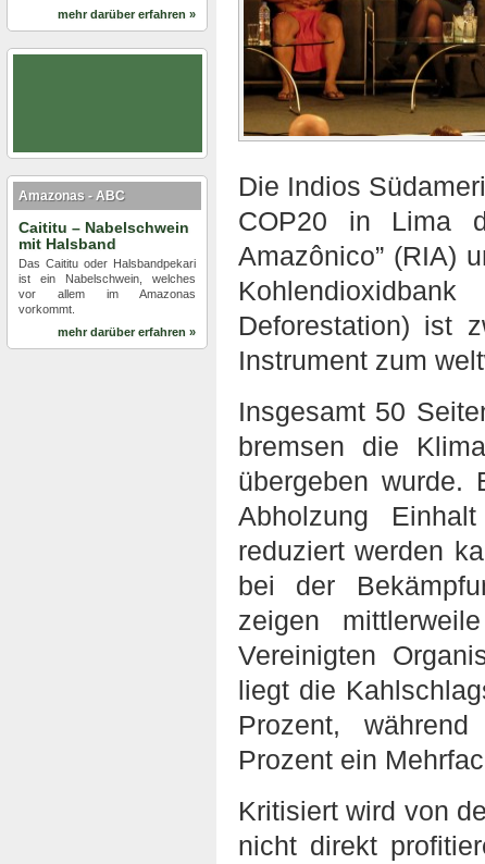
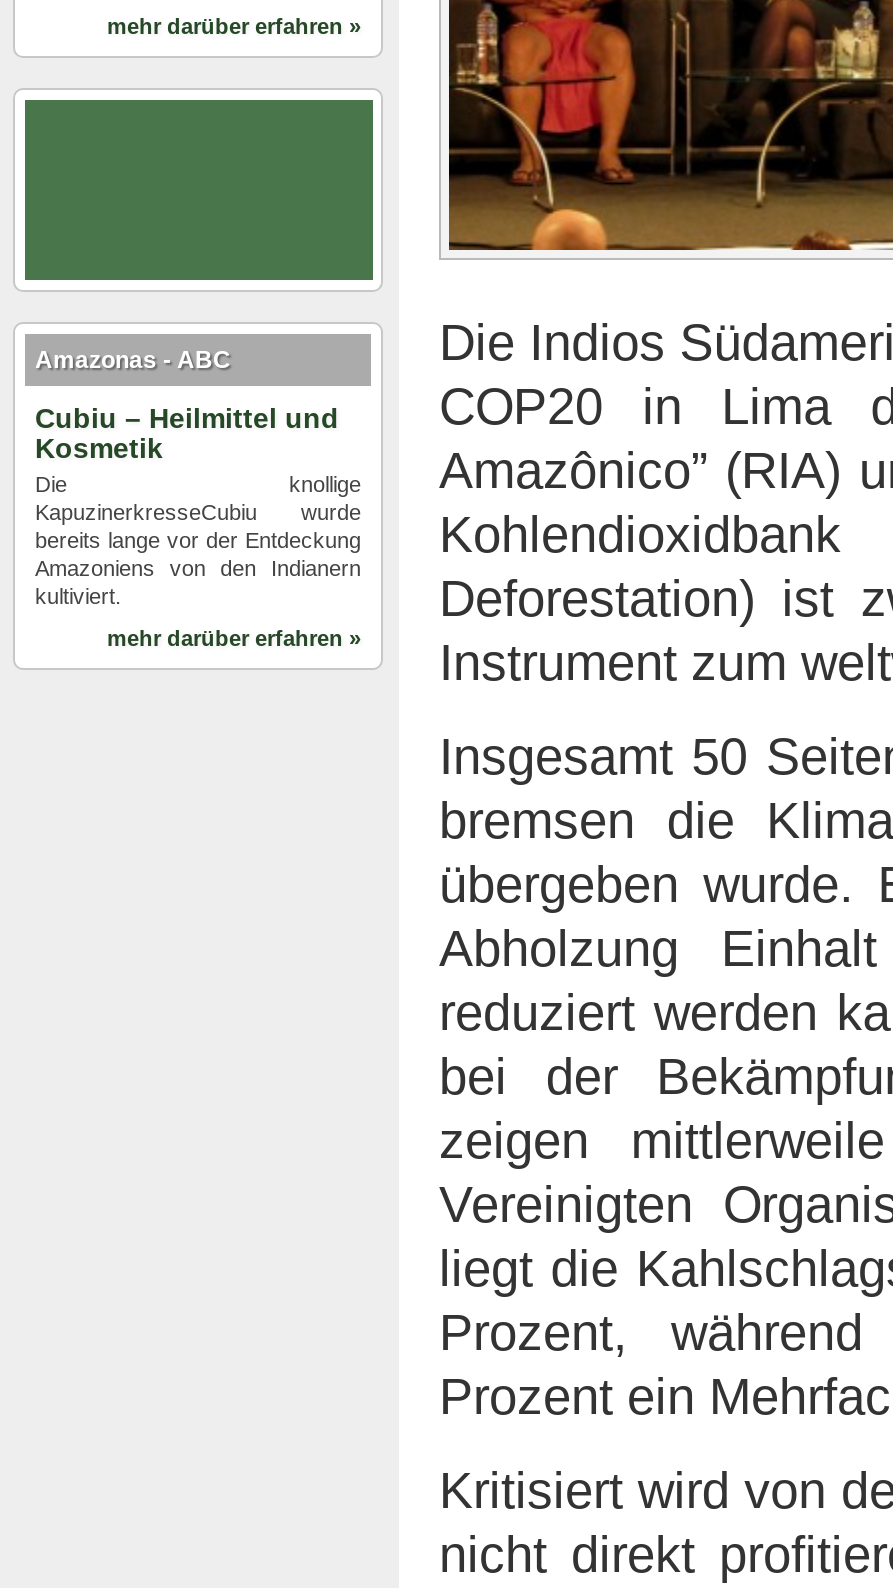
[18,219,196,316] Caititu – Nabelschwein | mit Halsband | Das Caititu oder Halsbandpekari | ist ein Nabelschwein, welches | vor allem im Amazonas | vorkommt. -> [35,402,361,608] Cubiu – Heilmittel und | Kosmetik | Die knollige | KapuzinerkresseCubiu wurde | bereits lange vor der Entdeckung | Amazoniens von den Indianern | kultiviert.

